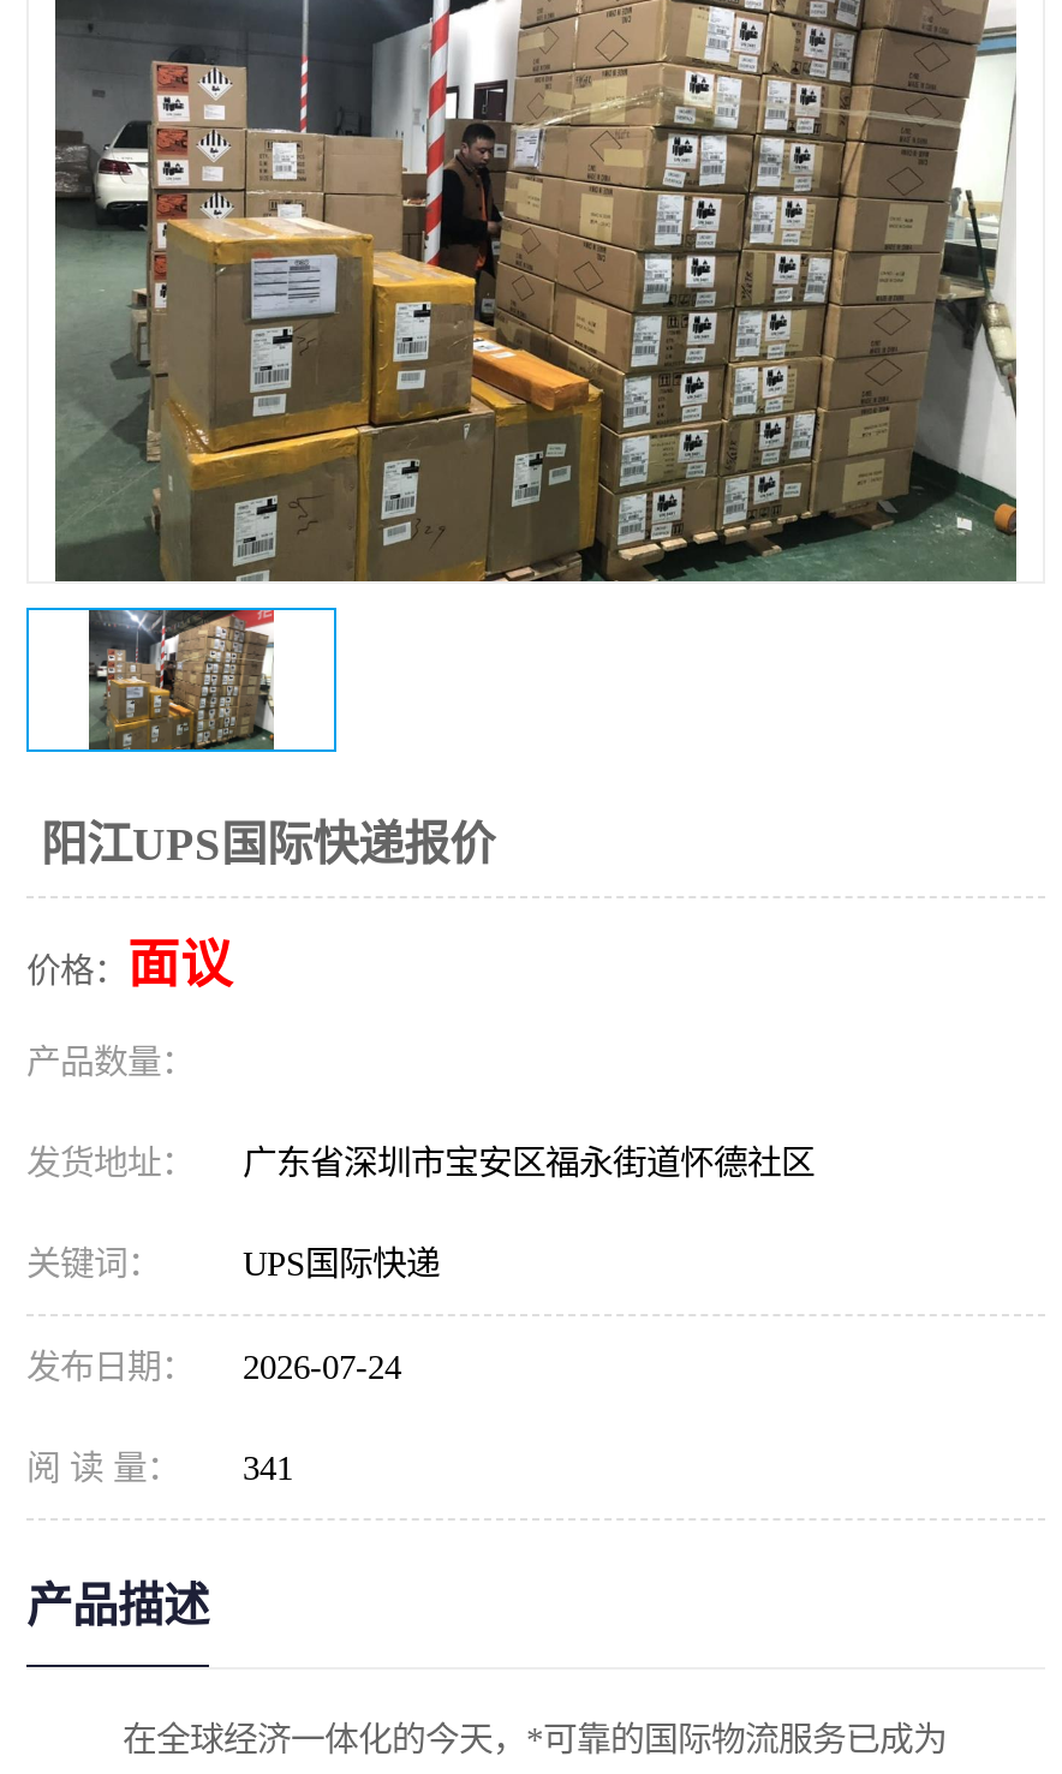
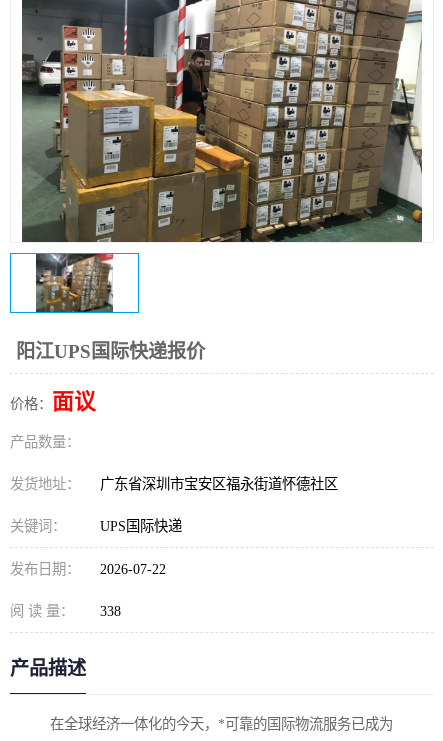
[26,1348,401,1386] 发布日期： 2026-07-24 -> [10,561,166,577] 发布日期： 2026-07-22
[26,1449,293,1487] 阅 读 量： 341 -> [10,603,121,619] 阅 读 量： 338

